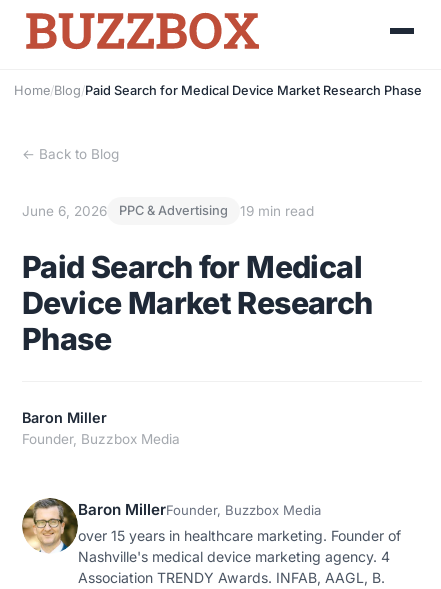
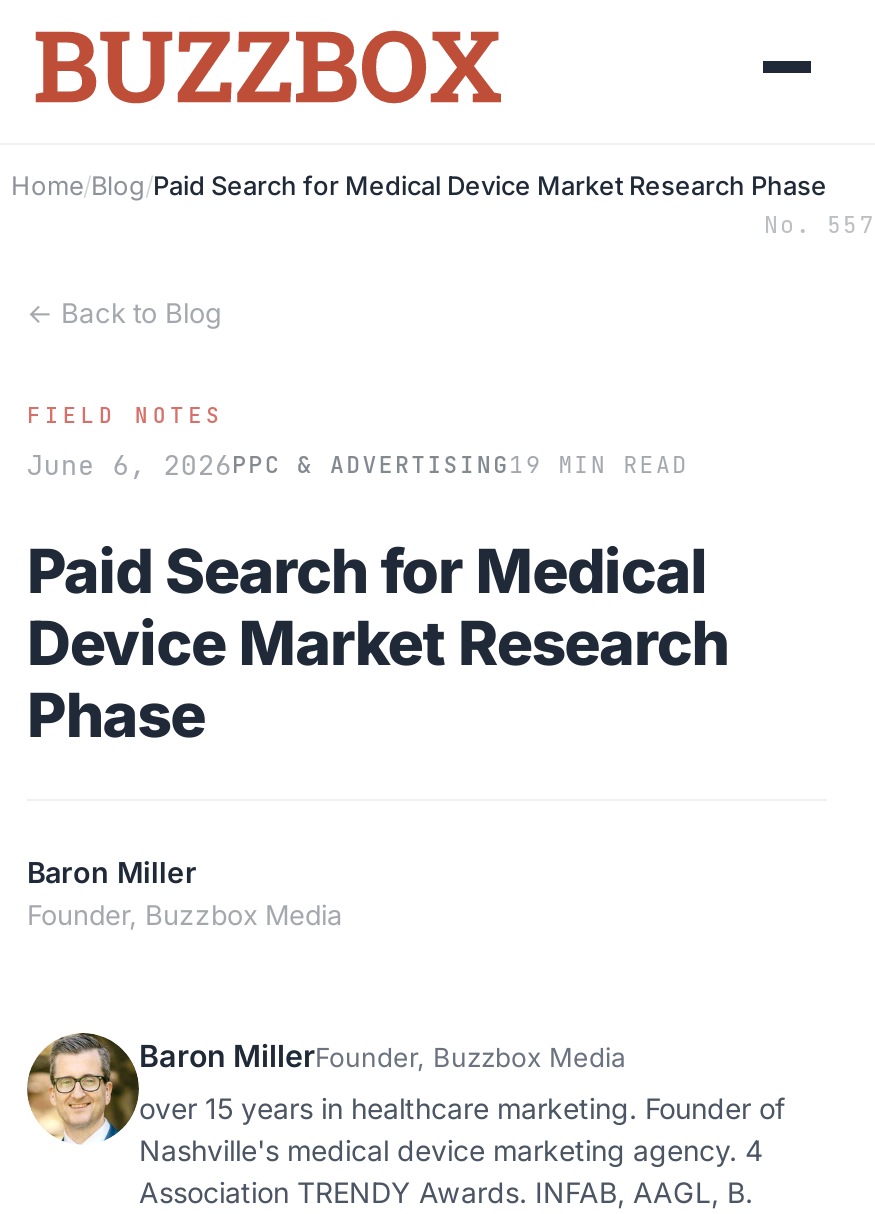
none -> [764,209,875,239] No. 557
[22,202,314,218] June 6, 2026 | PPC & Advertising | 19 min read -> [27,401,689,482] FIELD NOTES | June 6, 2026PPC & ADVERTISING19 MIN READ

